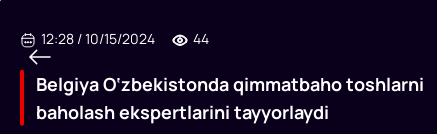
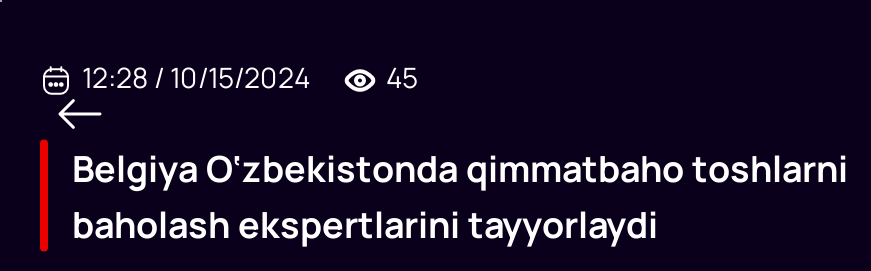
[193,29,209,48] 44 -> [386,58,418,96] 45

